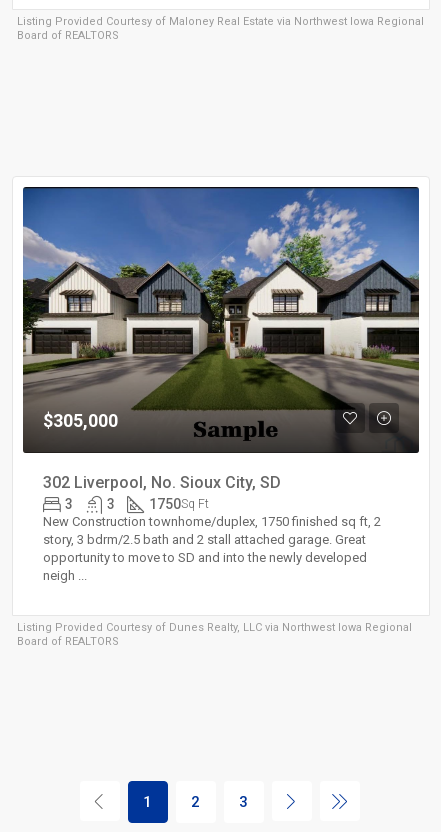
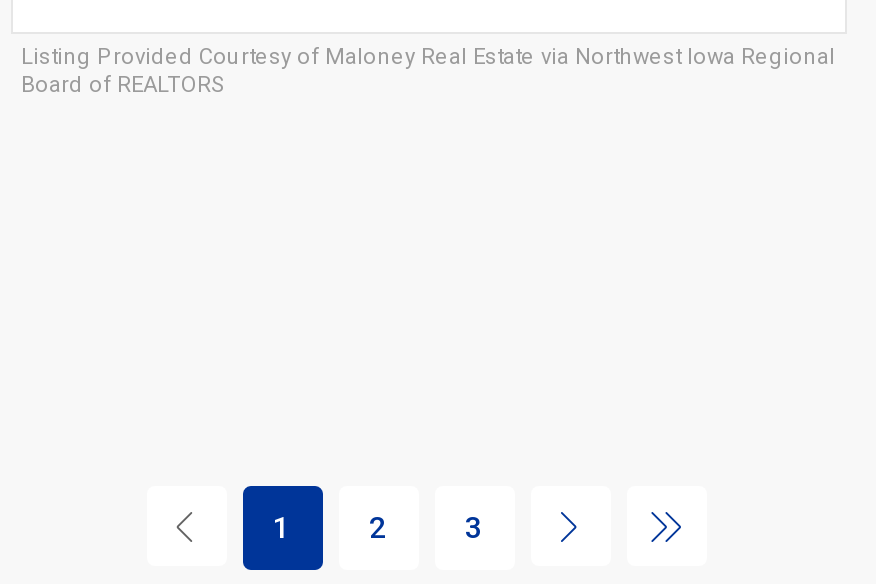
[22,186,420,583] [image] | $305,000 | 302 Liverpool, No. Sioux City, SD | 3 | 3 | 1750Sq Ft | New Construction townhome/duplex, 1750 finished sq ft, 2 | story, 3 bdrm/2.5 bath and 2 stall attached garage. Great | opportunity to move to SD and into the newly developed | neigh ... -> none
[17,621,412,648] Listing Provided Courtesy of Dunes Realty, LLC via Northwest Iowa Regional | Board of REALTORS -> none

